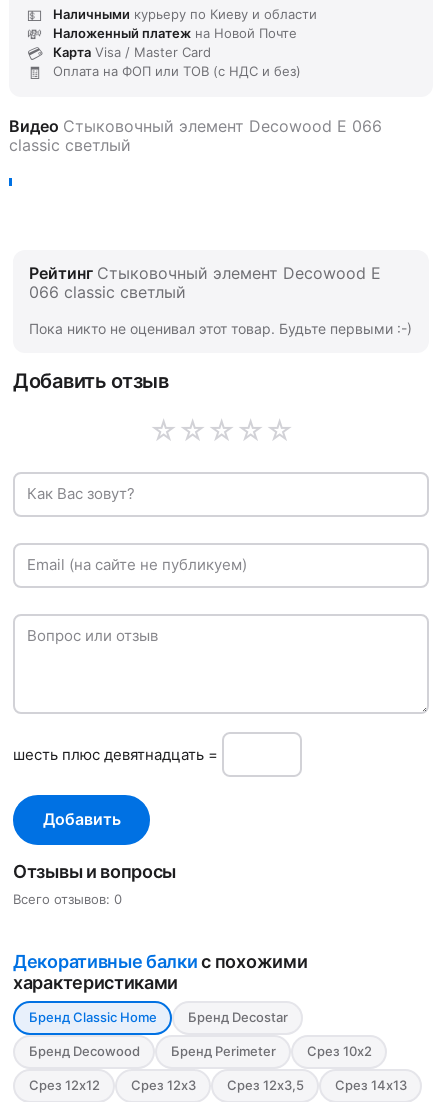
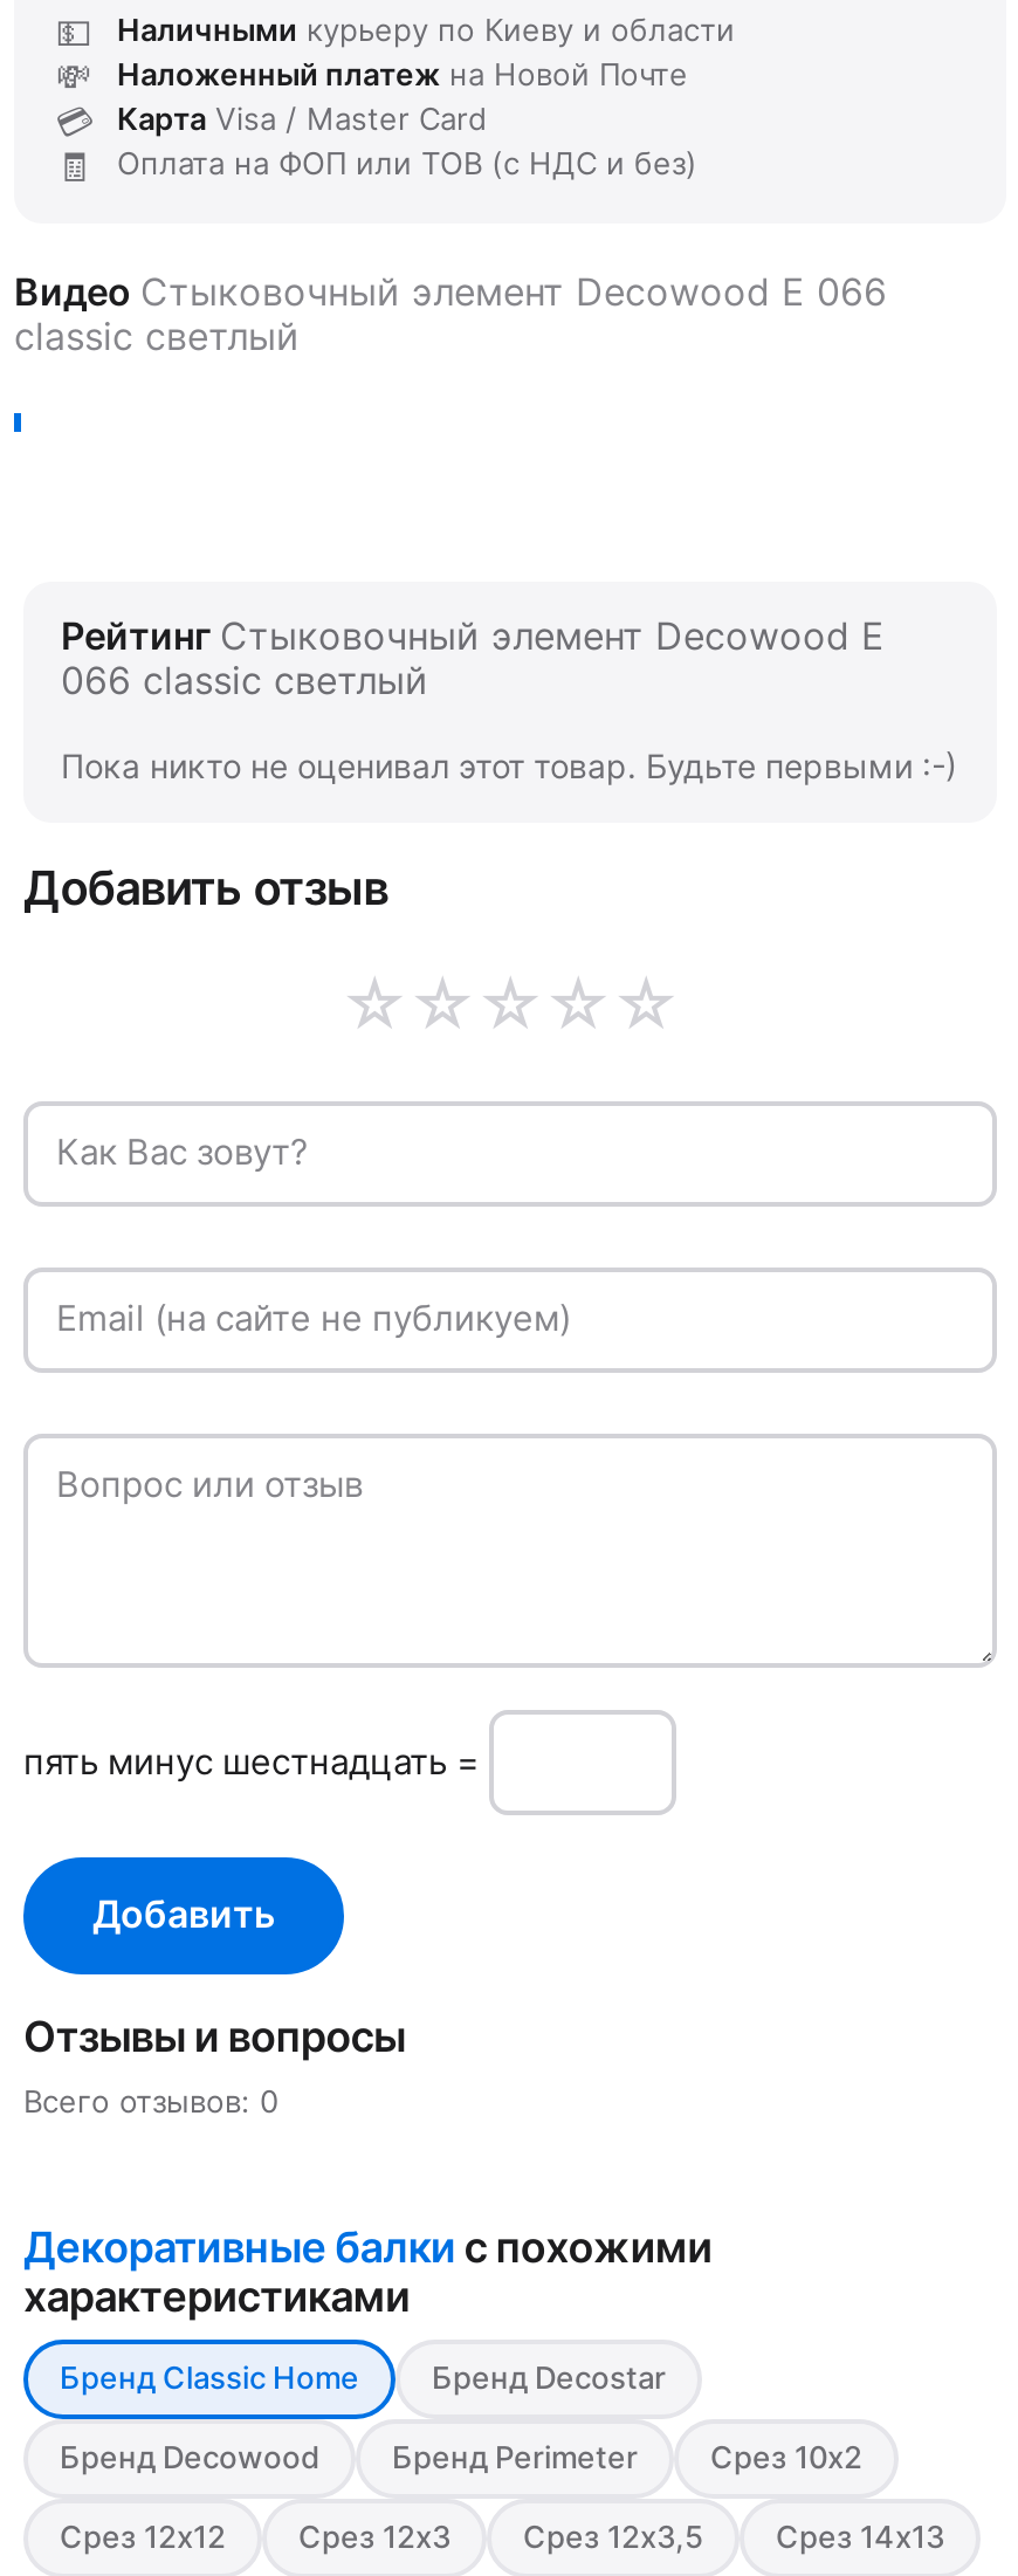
[13,744,222,763] шeсть плюc девятнадцать = -> [23,1738,489,1783] пять минуc шестнадцать =

